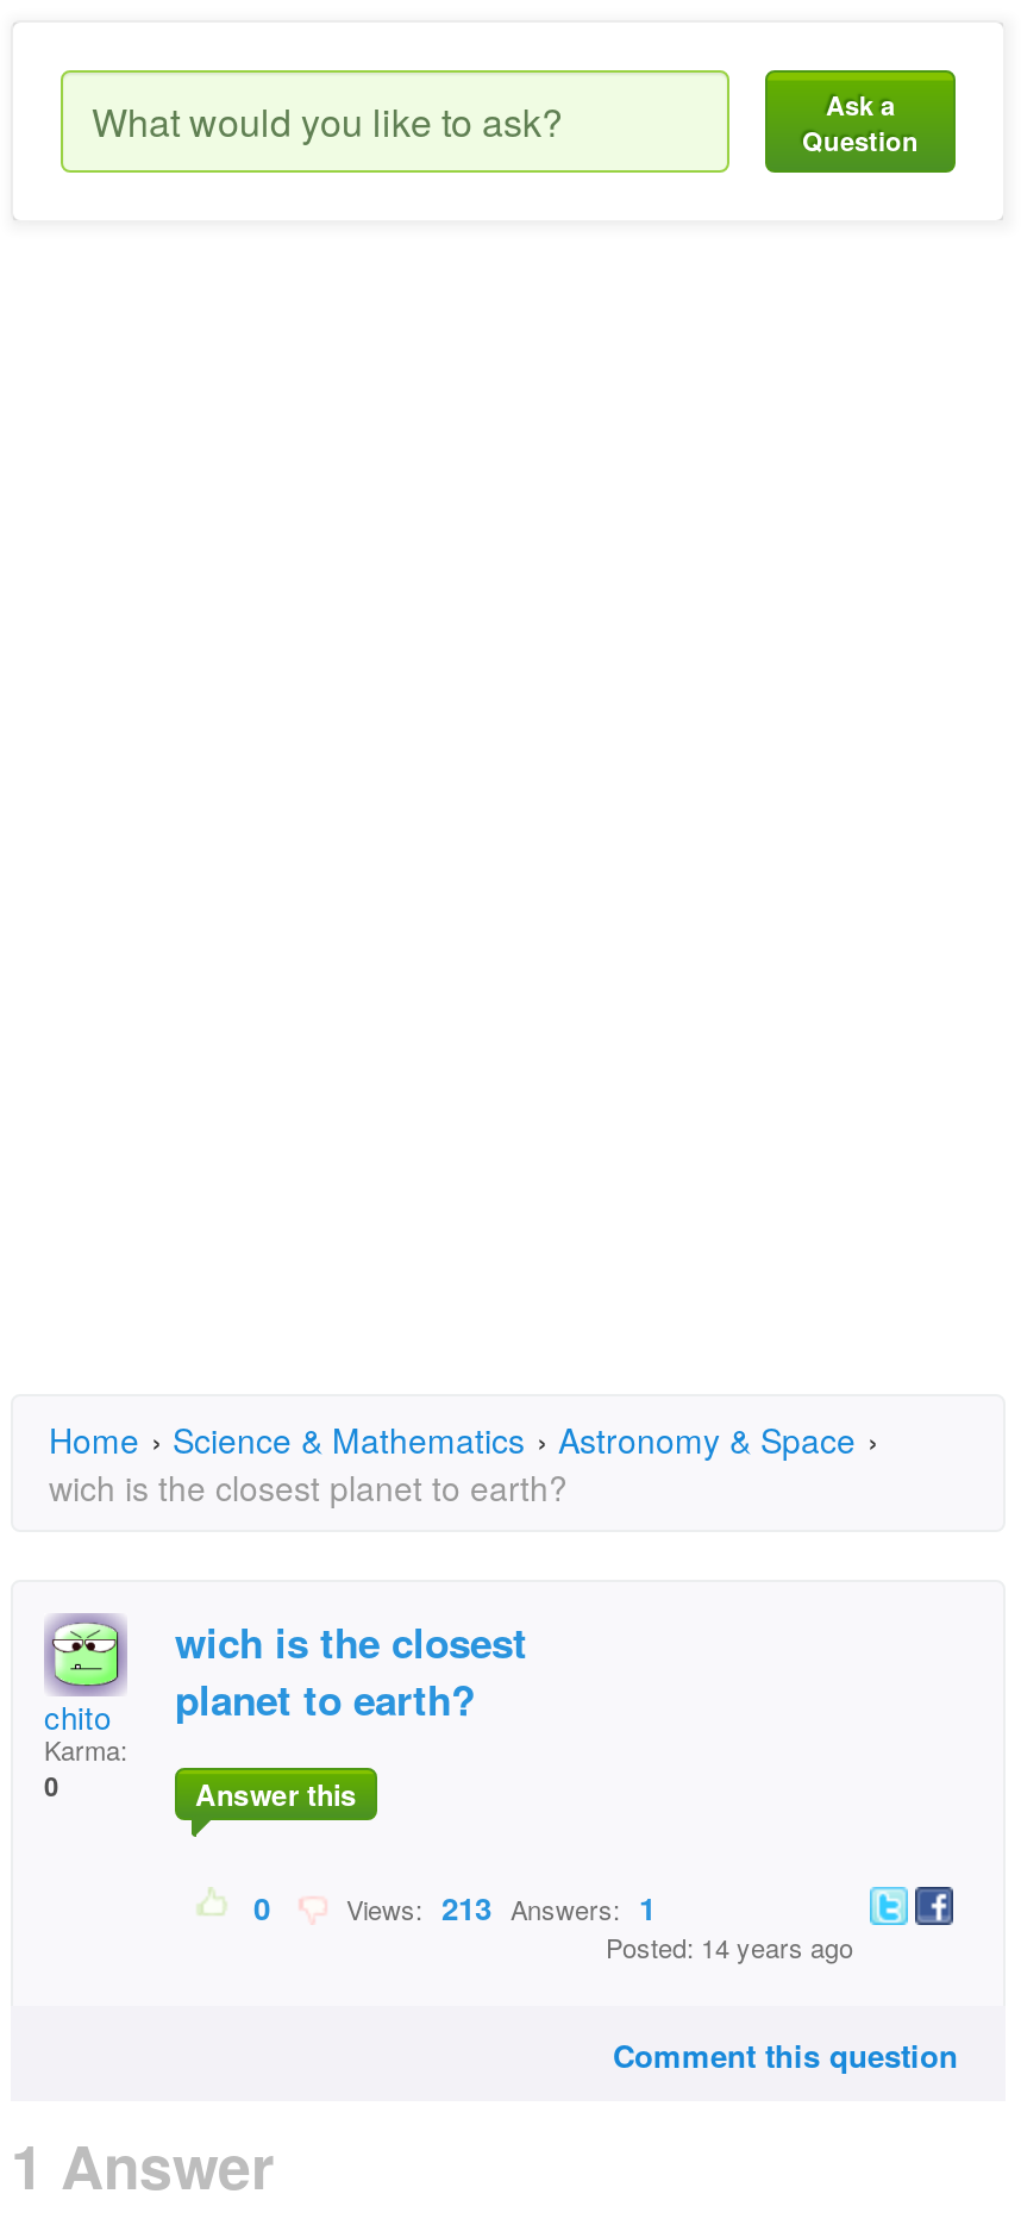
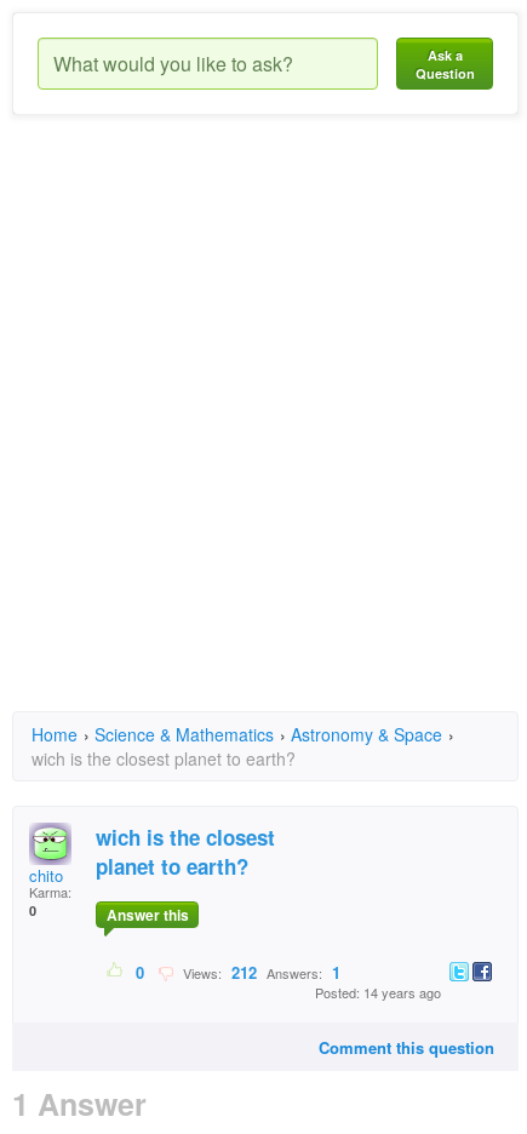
[332,1885,656,1930] Views: 213 Answers: 1 -> [176,961,340,984] Views: 212 Answers: 1

